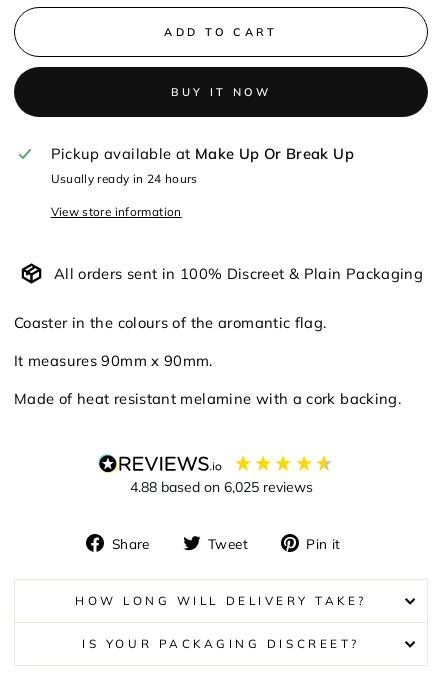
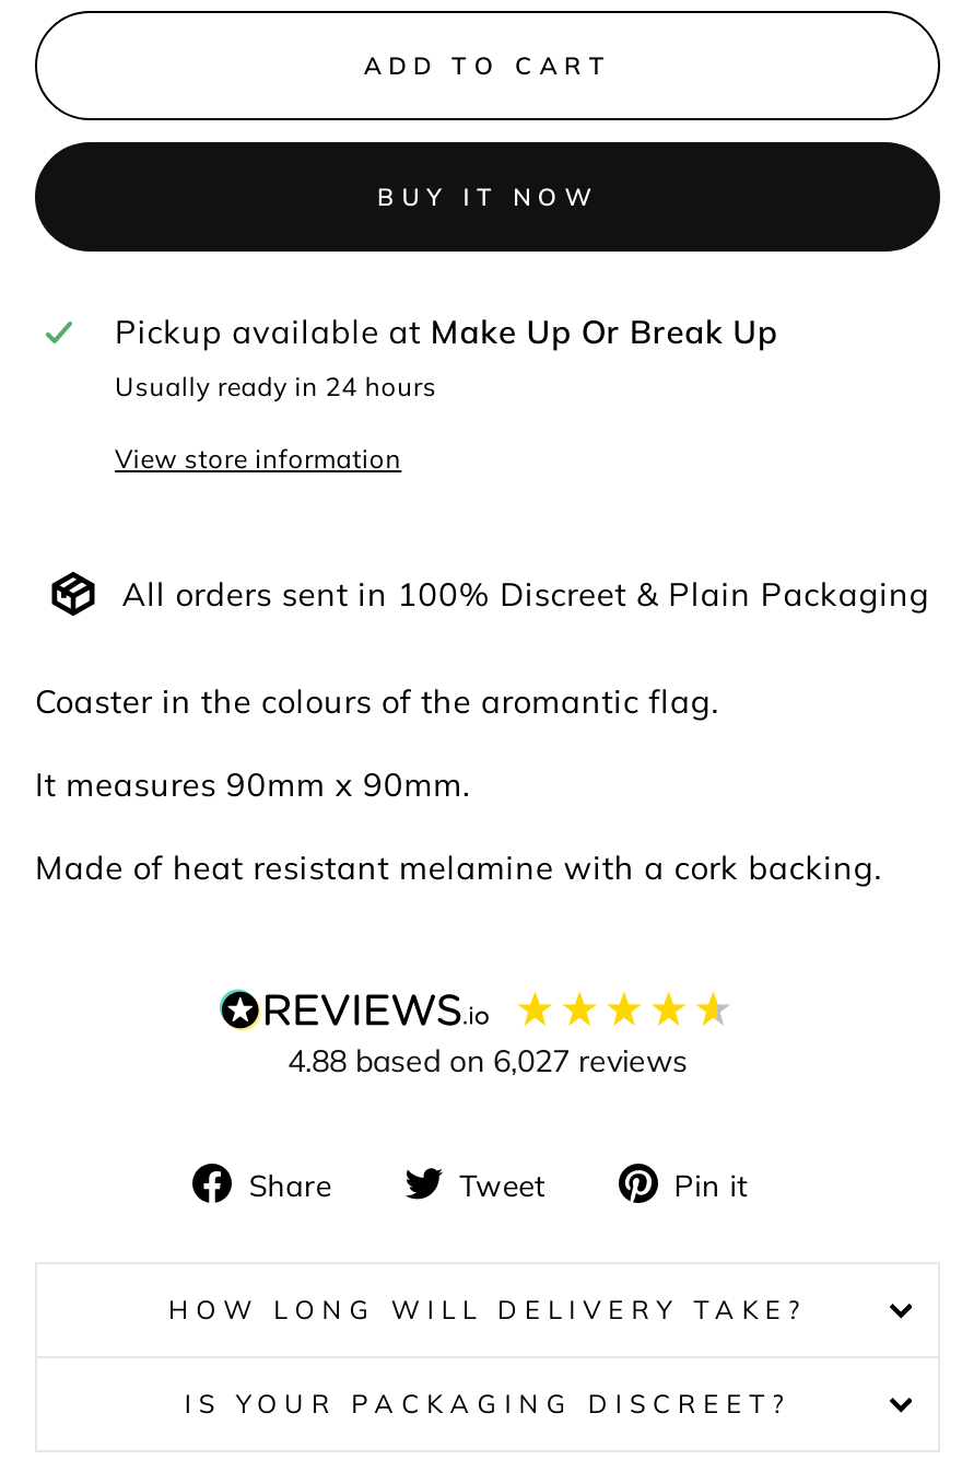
[129,478,312,496] 4.88 based on 6,025 reviews -> [288,1041,688,1081] 4.88 based on 6,027 reviews

